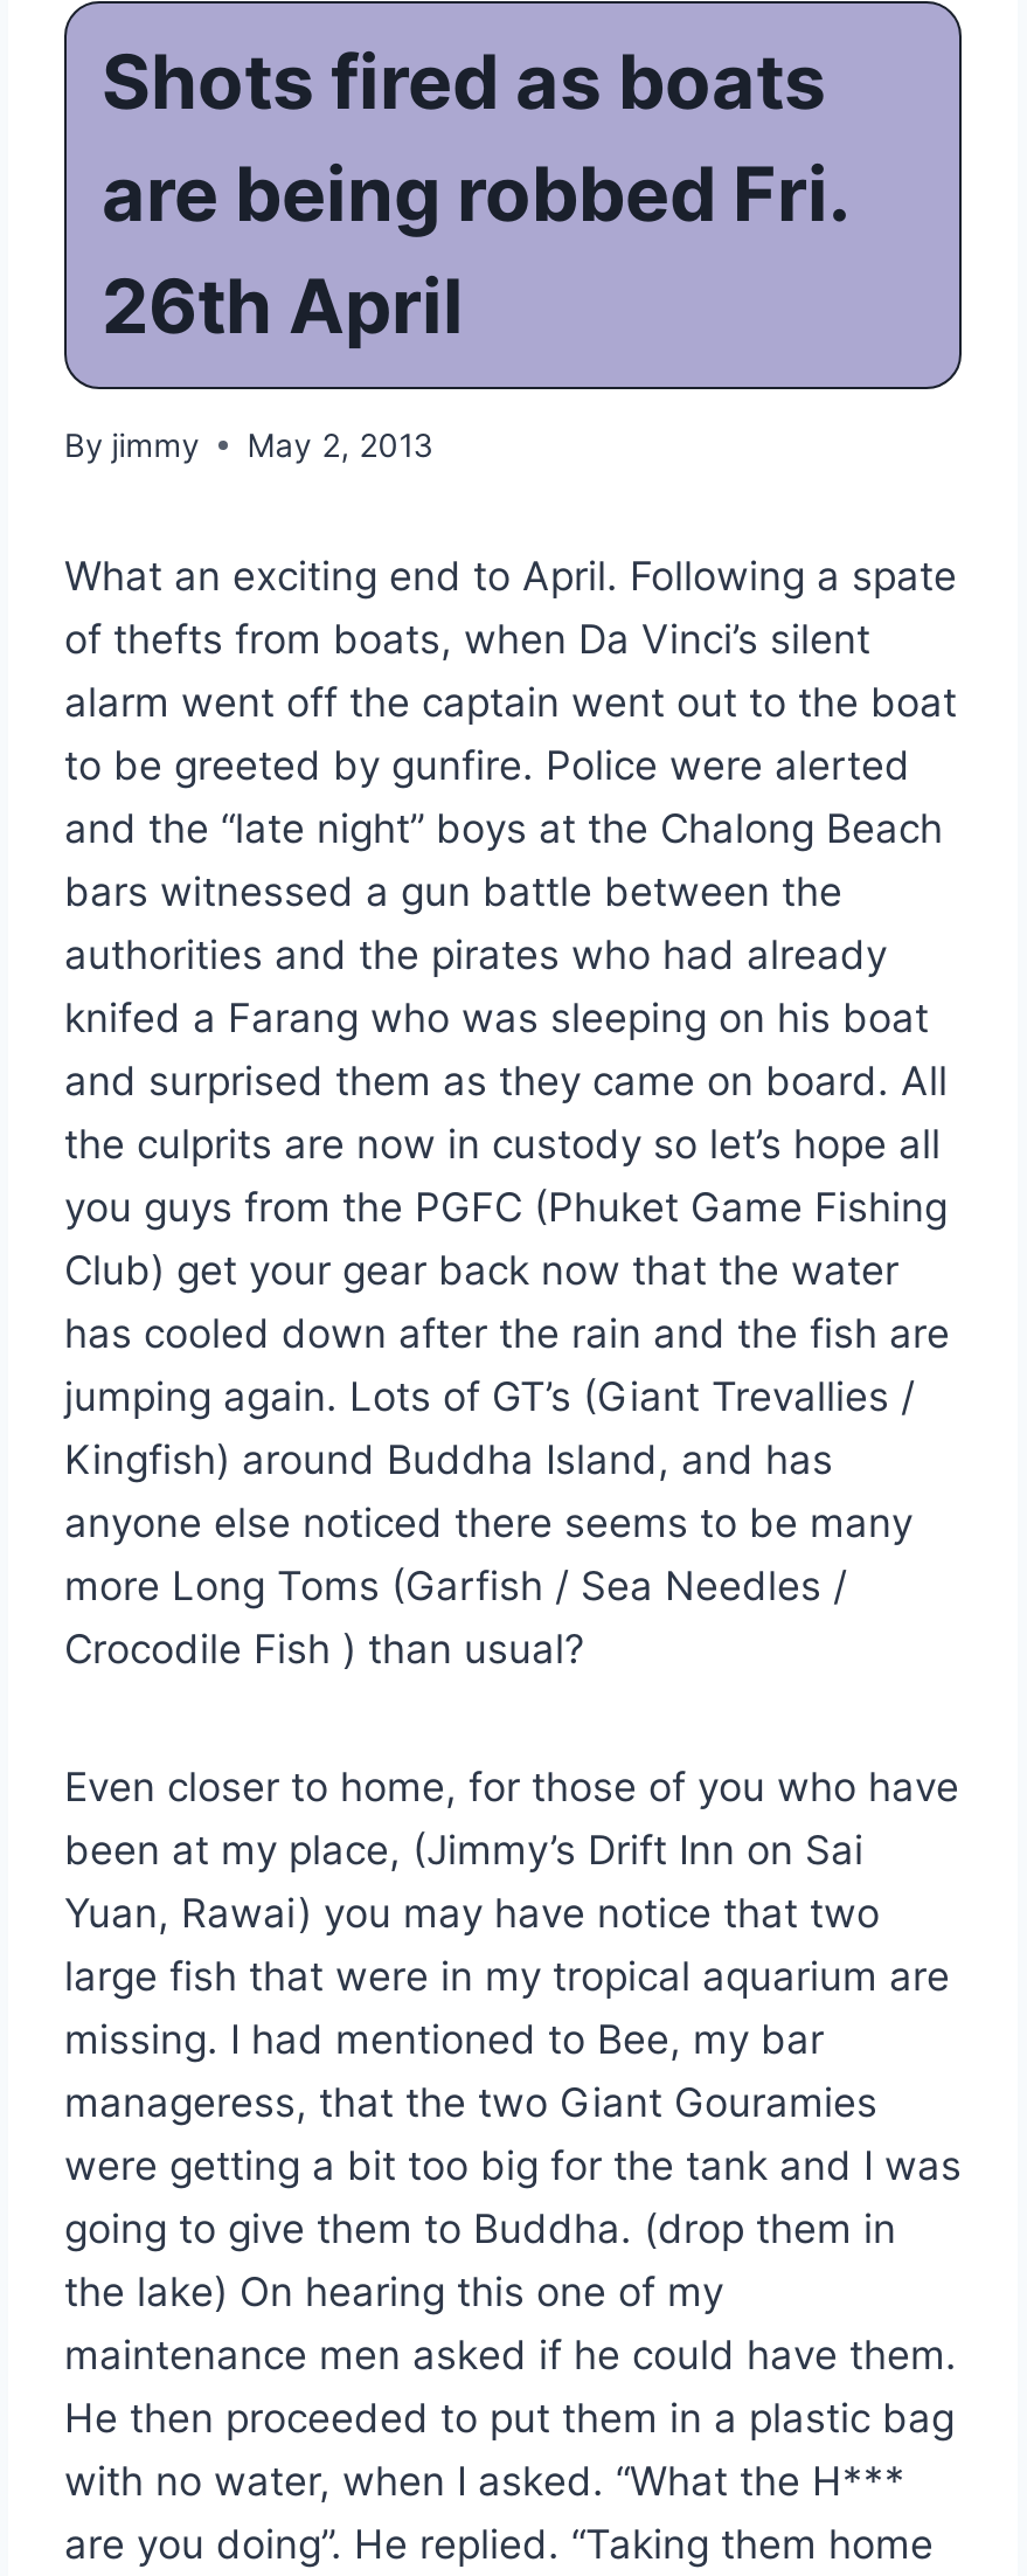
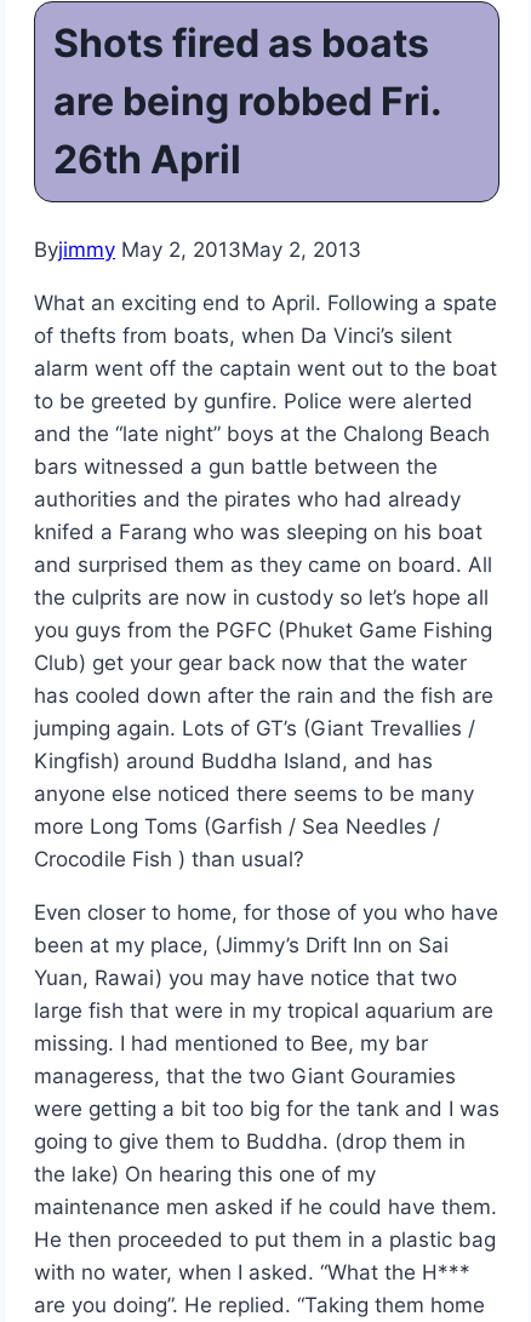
[64,426,434,463] By jimmy | May 2, 2013 -> [34,238,361,262] Byjimmy May 2, 2013May 2, 2013

